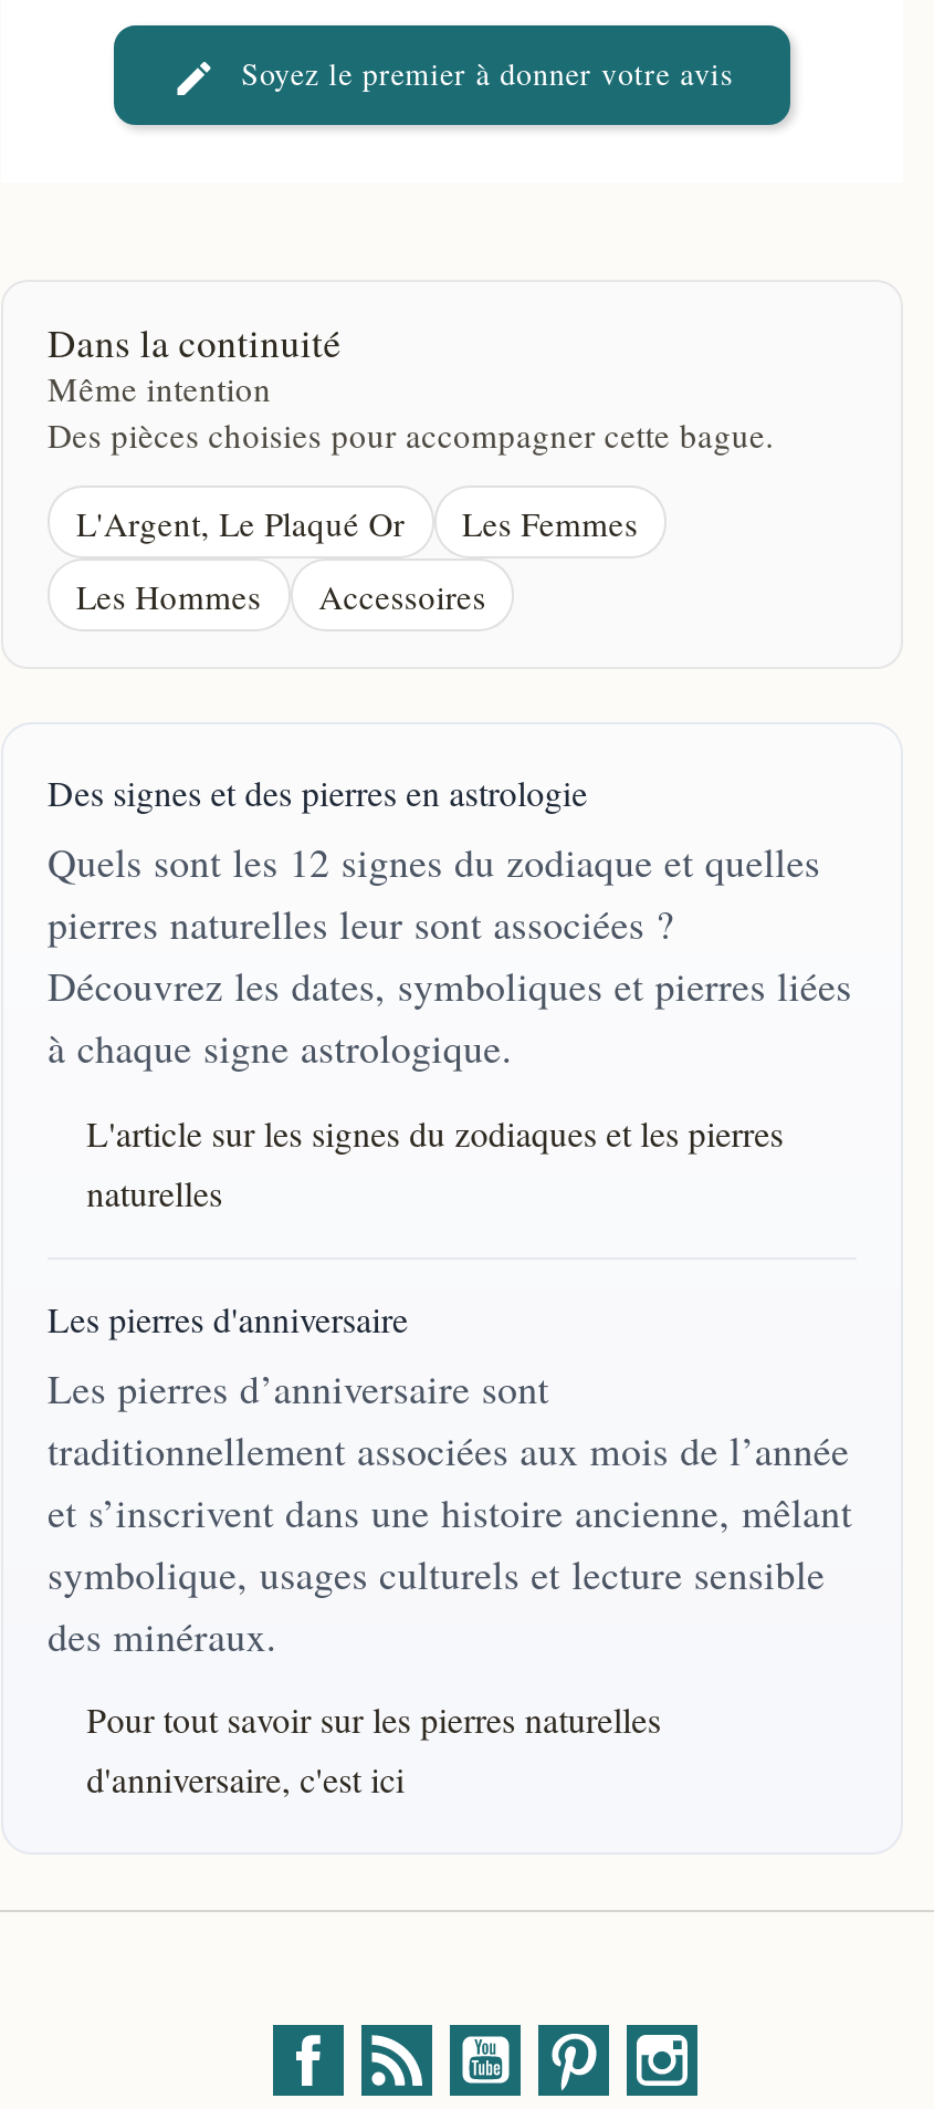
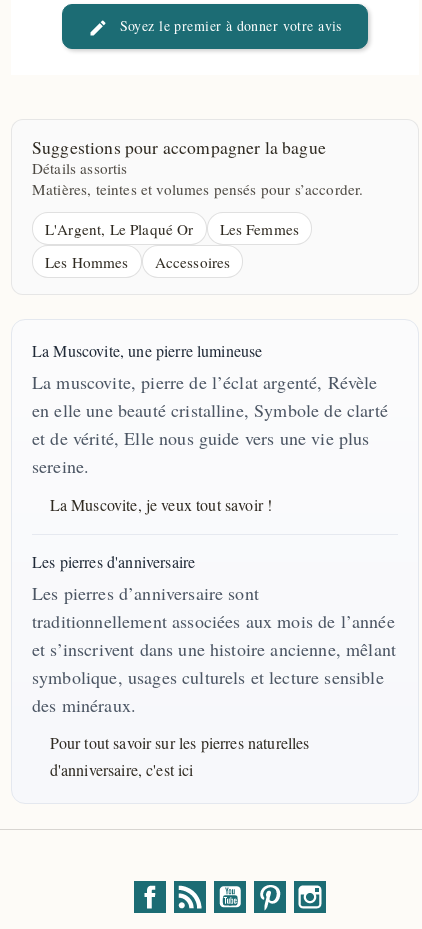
[48,316,774,458] Dans la continuité | Même intention | Des pièces choisies pour accompagner cette bague. -> [32,135,363,199] Suggestions pour accompagner la bague | Détails assortis | Matières, teintes et volumes pensés pour s’accorder.
[48,769,852,1074] Des signes et des pierres en astrologie | Quels sont les 12 signes du zodiaque et quelles | pierres naturelles leur sont associées ? | Découvrez les dates, symboliques et pierres liées | à chaque signe astrologique. -> [32,340,388,478] La Muscovite, une pierre lumineuse | La muscovite, pierre de l’éclat argenté, Révèle | en elle une beauté cristalline, Symbole de clarté | et de vérité, Elle nous guide vers une vie plus | sereine.
[86,1108,783,1215] L'article sur les signes du zodiaques et les pierres | naturelles -> [50,494,272,515] La Muscovite, je veux tout savoir !

